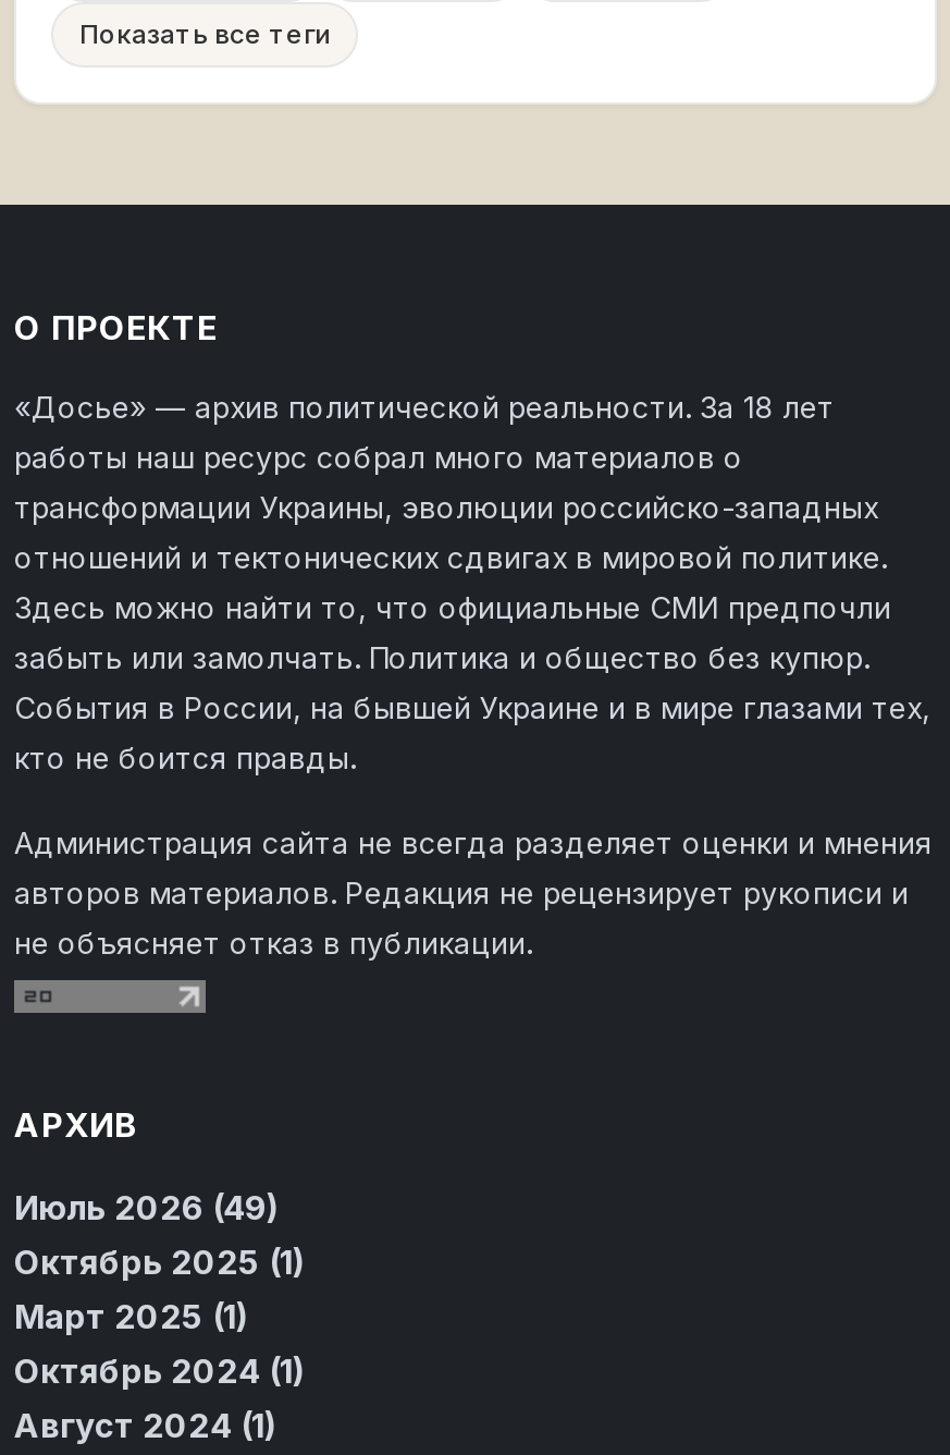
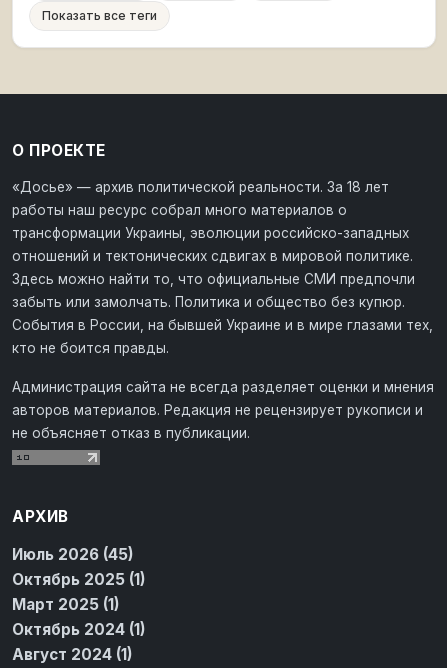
[14,1188,280,1229] Июль 2026 (49) -> [12,545,134,564] Июль 2026 (45)

